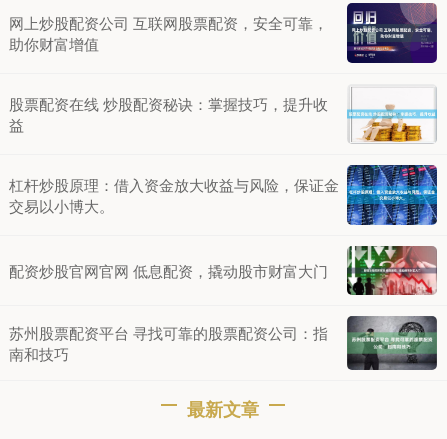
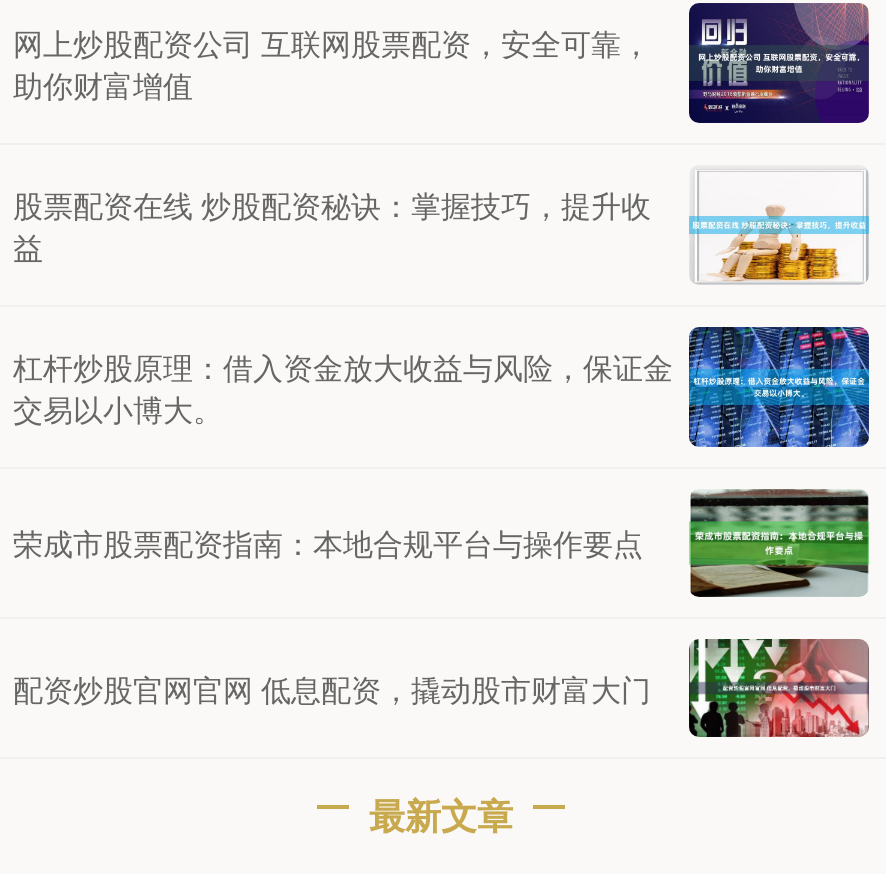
none -> [13,489,869,599] [image] | 荣成市股票配资指南：本地合规平台与操作要点
moved [9,244,438,297] -> [13,635,871,741]: [image] | 配资炒股官网官网 低息配资，撬动股市财富大门
[9,315,438,371] [image] | 苏州股票配资平台 寻找可靠的股票配资公司：指 | 南和技巧 -> none

